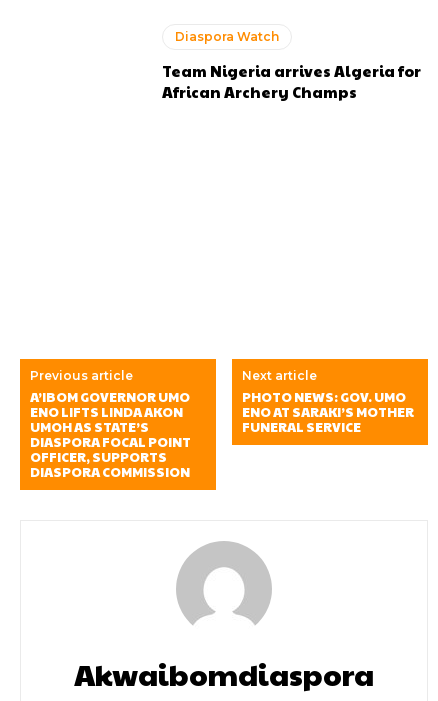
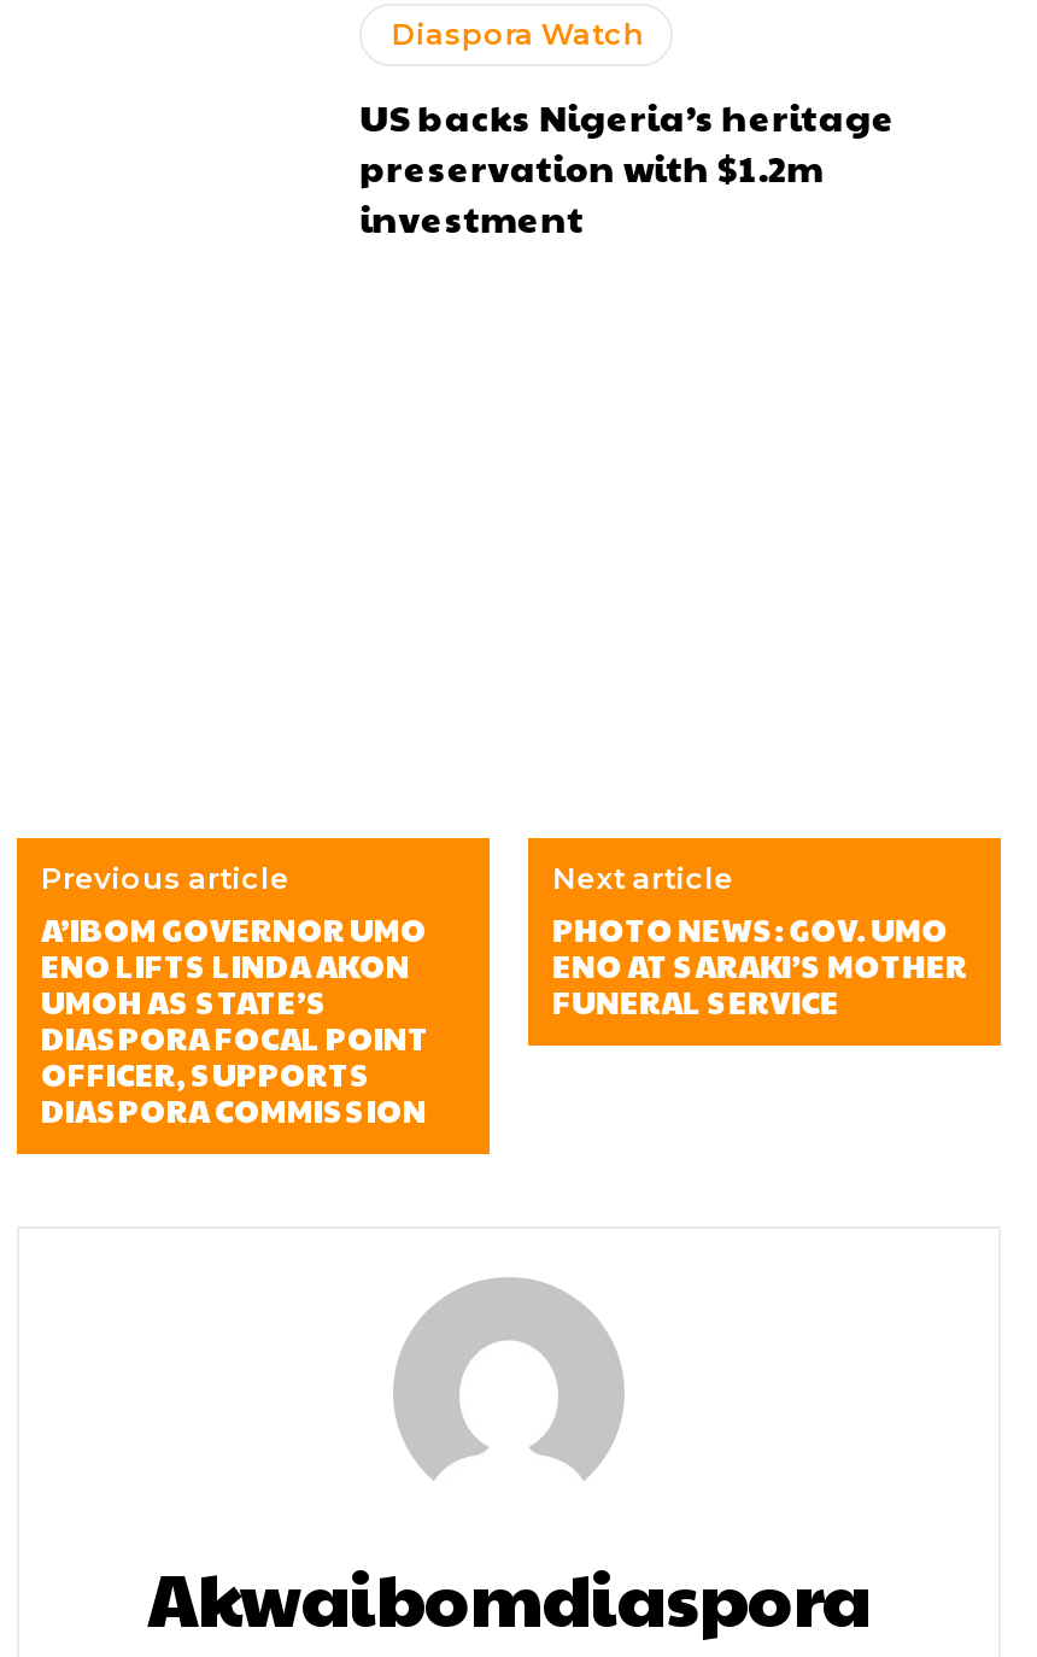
[162,60,421,102] Team Nigeria arrives Algeria for | African Archery Champs -> [360,91,896,243] US backs Nigeria’s heritage | preservation with $1.2m | investment

